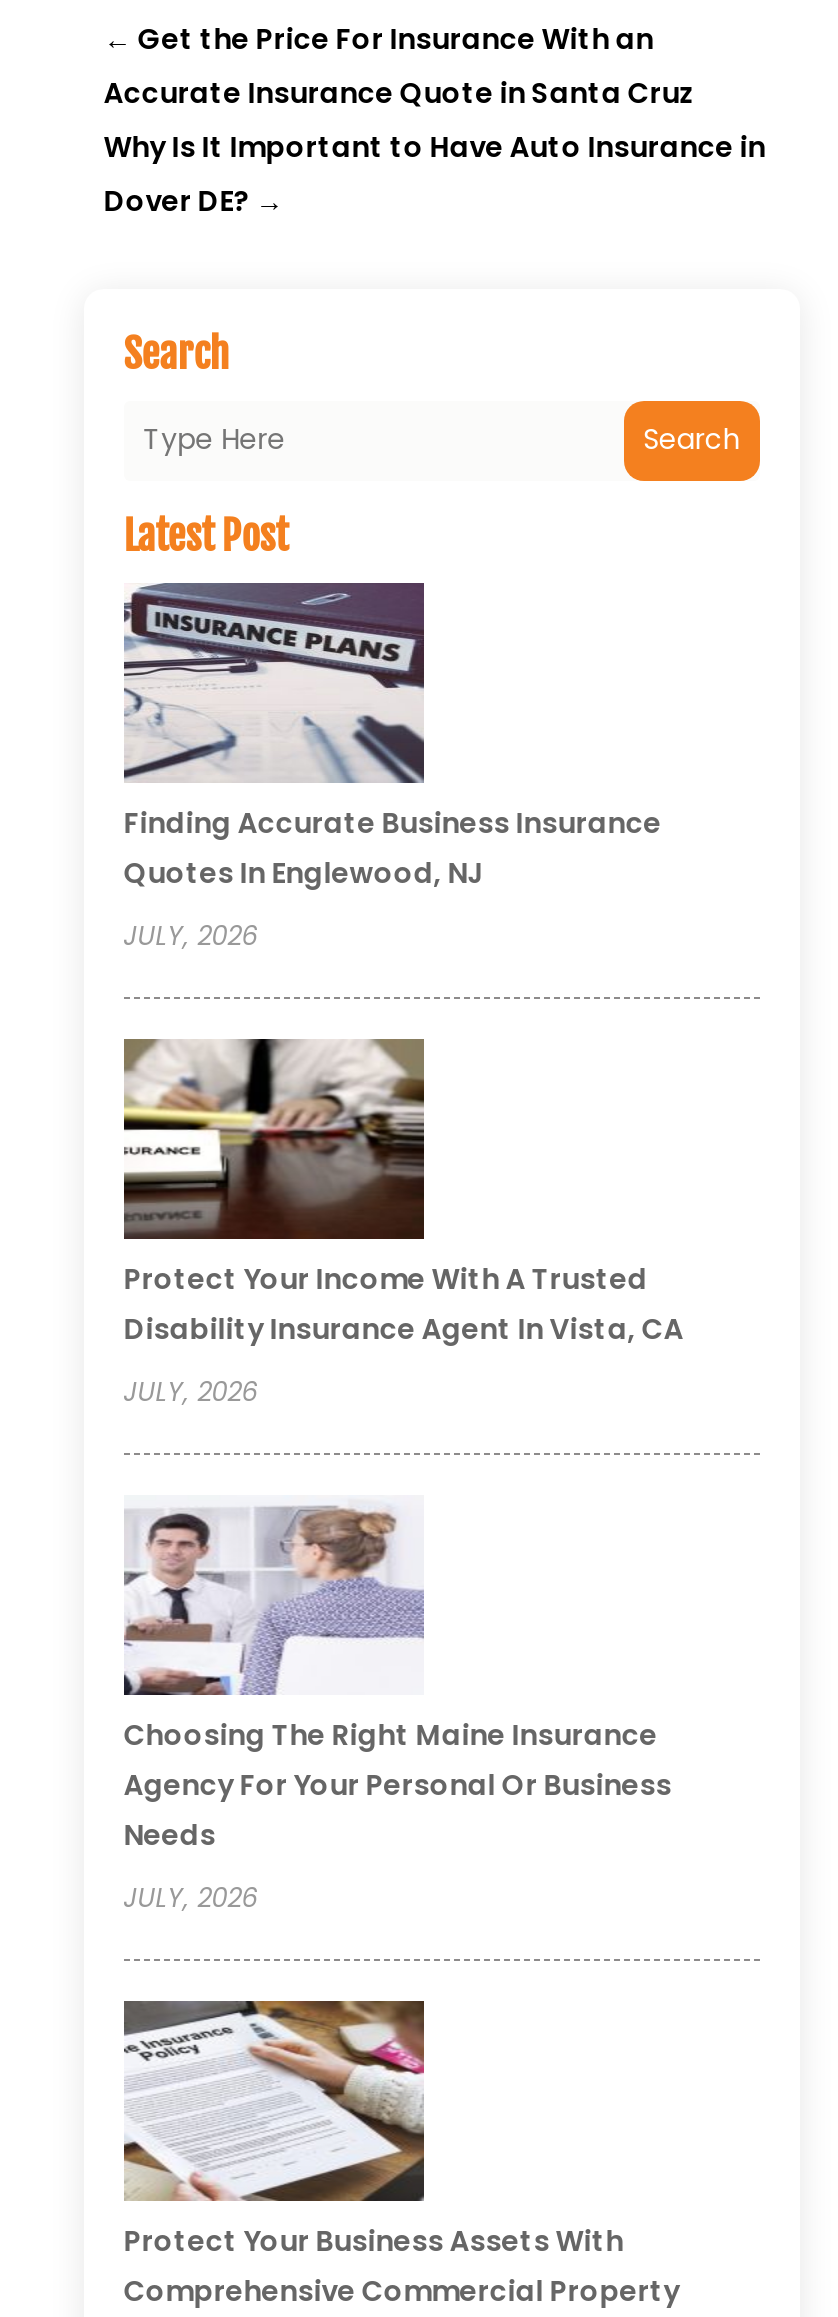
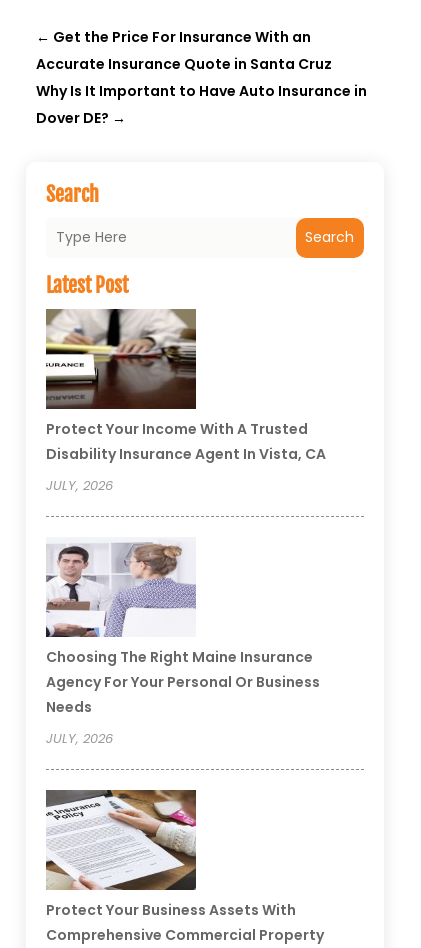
[122,581,662,954] [image] | Finding Accurate Business Insurance | Quotes In Englewood, NJ | JULY, 2026 -> none

